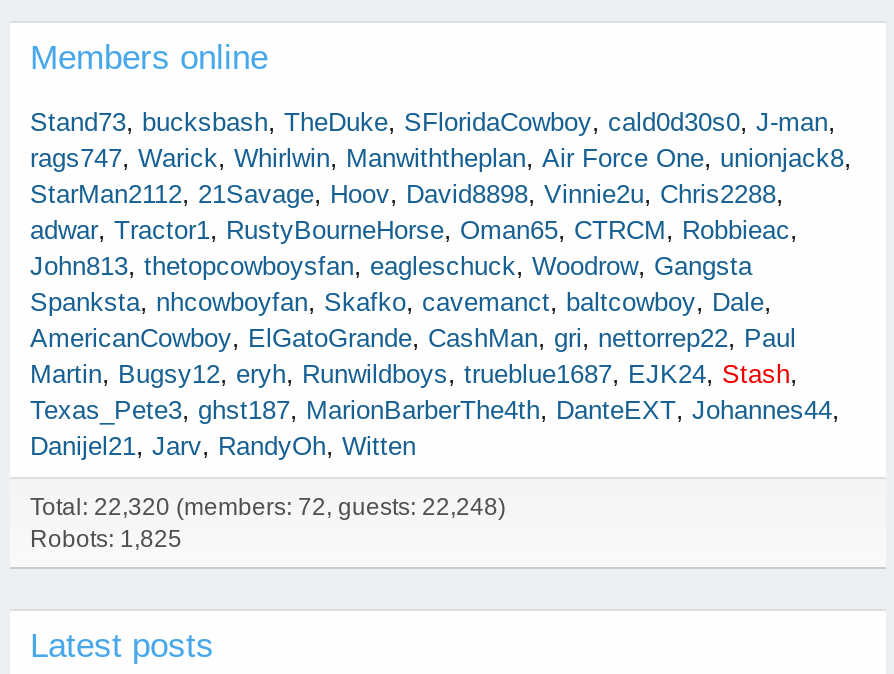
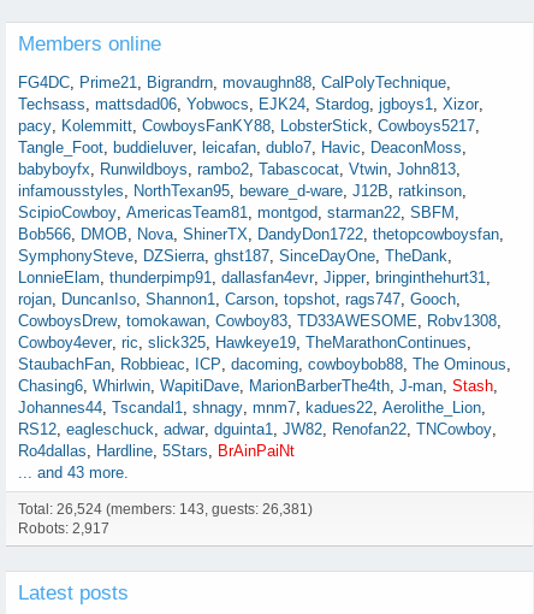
[30,107,844,461] Stand73 bucksbash TheDuke SFloridaCowboy cald0d30s0 J-man | rags747 Warick Whirlwin Manwiththeplan Air Force One unionjack8 | StarMan2112 21Savage Hoov David8898 Vinnie2u Chris2288 | adwar Tractor1 RustyBourneHorse Oman65 CTRCM Robbieac | John813 thetopcowboysfan eagleschuck Woodrow Gangsta | Spanksta nhcowboyfan Skafko cavemanct baltcowboy Dale | AmericanCowboy ElGatoGrande CashMan gri nettorrep22 Paul | Martin Bugsy12 eryh Runwildboys trueblue1687 EJK24 Stash | Texas_Pete3 ghst187 MarionBarberThe4th DanteEXT Johannes44 | Danijel21 Jarv RandyOh Witten -> [18,73,506,481] FG4DC Prime21 Bigrandrn movaughn88 CalPolyTechnique | Techsass mattsdad06 Yobwocs EJK24 Stardog jgboys1 Xizor | pacy Kolemmitt CowboysFanKY88 LobsterStick Cowboys5217 | Tangle_Foot buddieluver leicafan dublo7 Havic DeaconMoss | babyboyfx Runwildboys rambo2 Tabascocat Vtwin John813 | infamousstyles NorthTexan95 beware_d-ware J12B ratkinson | ScipioCowboy AmericasTeam81 montgod starman22 SBFM | Bob566 DMOB Nova ShinerTX DandyDon1722 thetopcowboysfan | SymphonySteve DZSierra ghst187 SinceDayOne TheDank | LonnieElam thunderpimp91 dallasfan4evr Jipper bringinthehurt31 | rojan DuncanIso Shannon1 Carson topshot rags747 Gooch | CowboysDrew tomokawan Cowboy83 TD33AWESOME Robv1308 | Cowboy4ever ric slick325 Hawkeye19 TheMarathonContinues | StaubachFan Robbieac ICP dacoming cowboybob88 The Ominous | Chasing6 Whirlwin WapitiDave MarionBarberThe4th J-man Stash | Johannes44 Tscandal1 shnagy mnm7 kadues22 Aerolithe_Lion | RS12 eagleschuck adwar dguinta1 JW82 Renofan22 TNCowboy | Ro4dallas Hardline 5Stars BrAinPaiNt | ... and 43 more.
[30,493,506,553] Total: 22,320 (members: 72, guests: 22,248) | Robots: 1,825 -> [18,500,313,536] Total: 26,524 (members: 143, guests: 26,381) | Robots: 2,917

